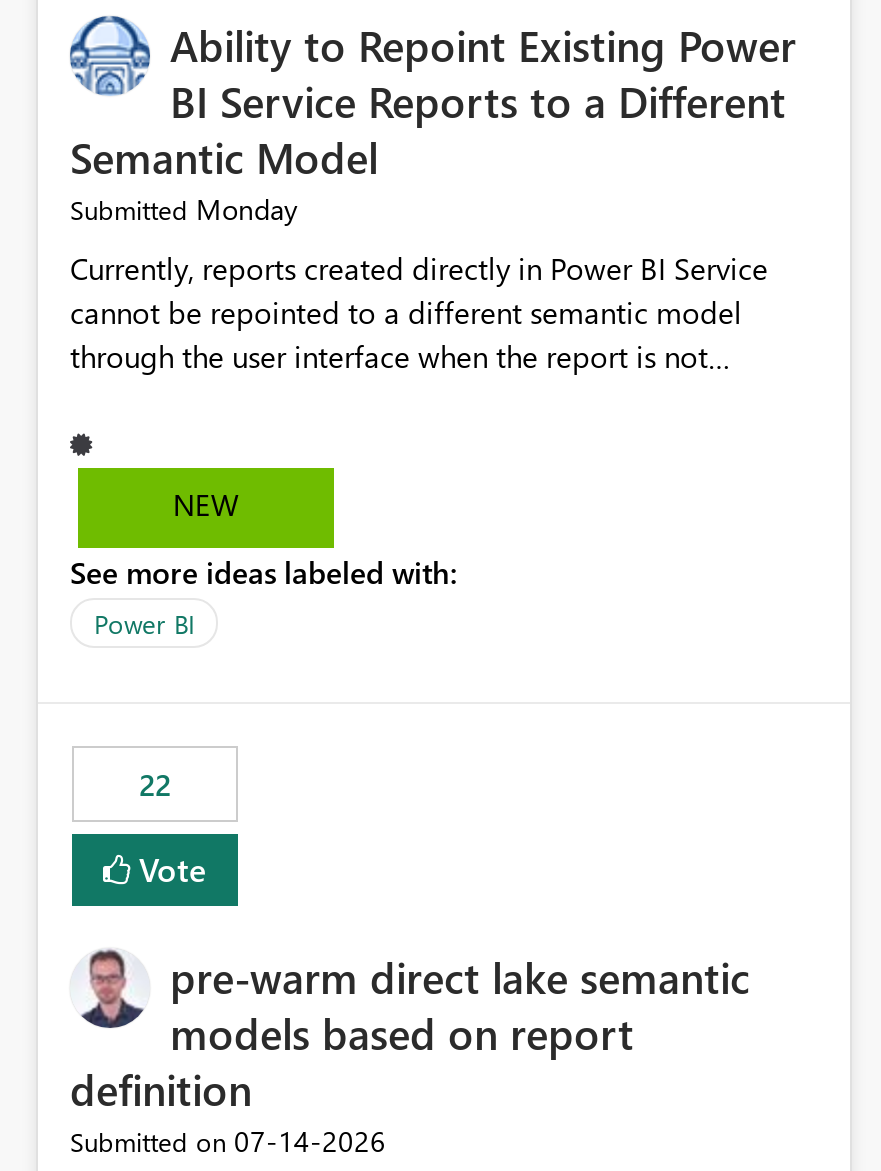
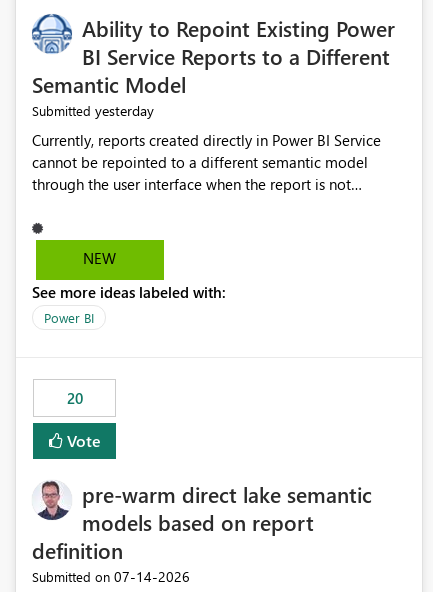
[70,191,298,229] Submitted Monday -> [32,101,154,120] Submitted yesterday
[139,765,171,805] 22 -> [66,388,82,408] 20

